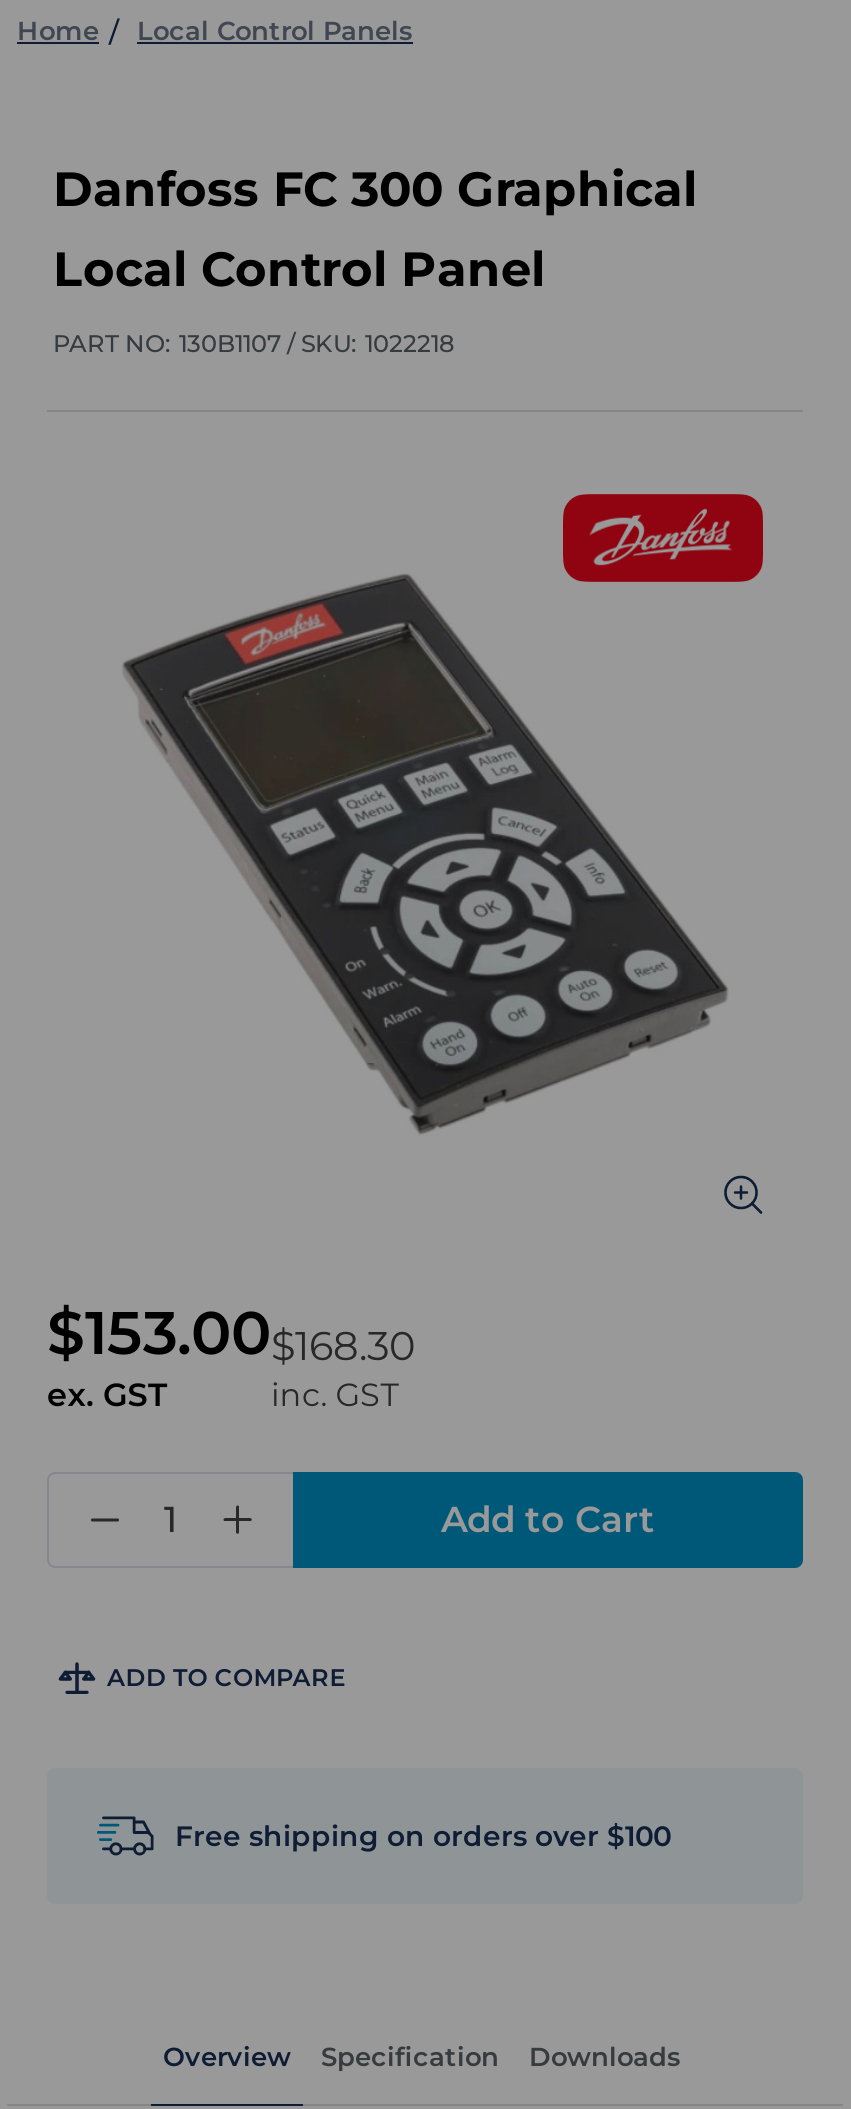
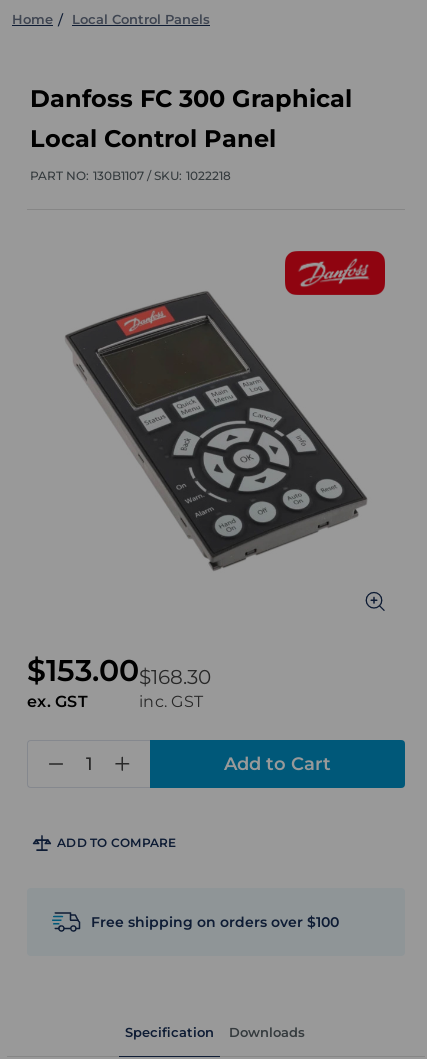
[163,2040,291,2072] Overview -> none

